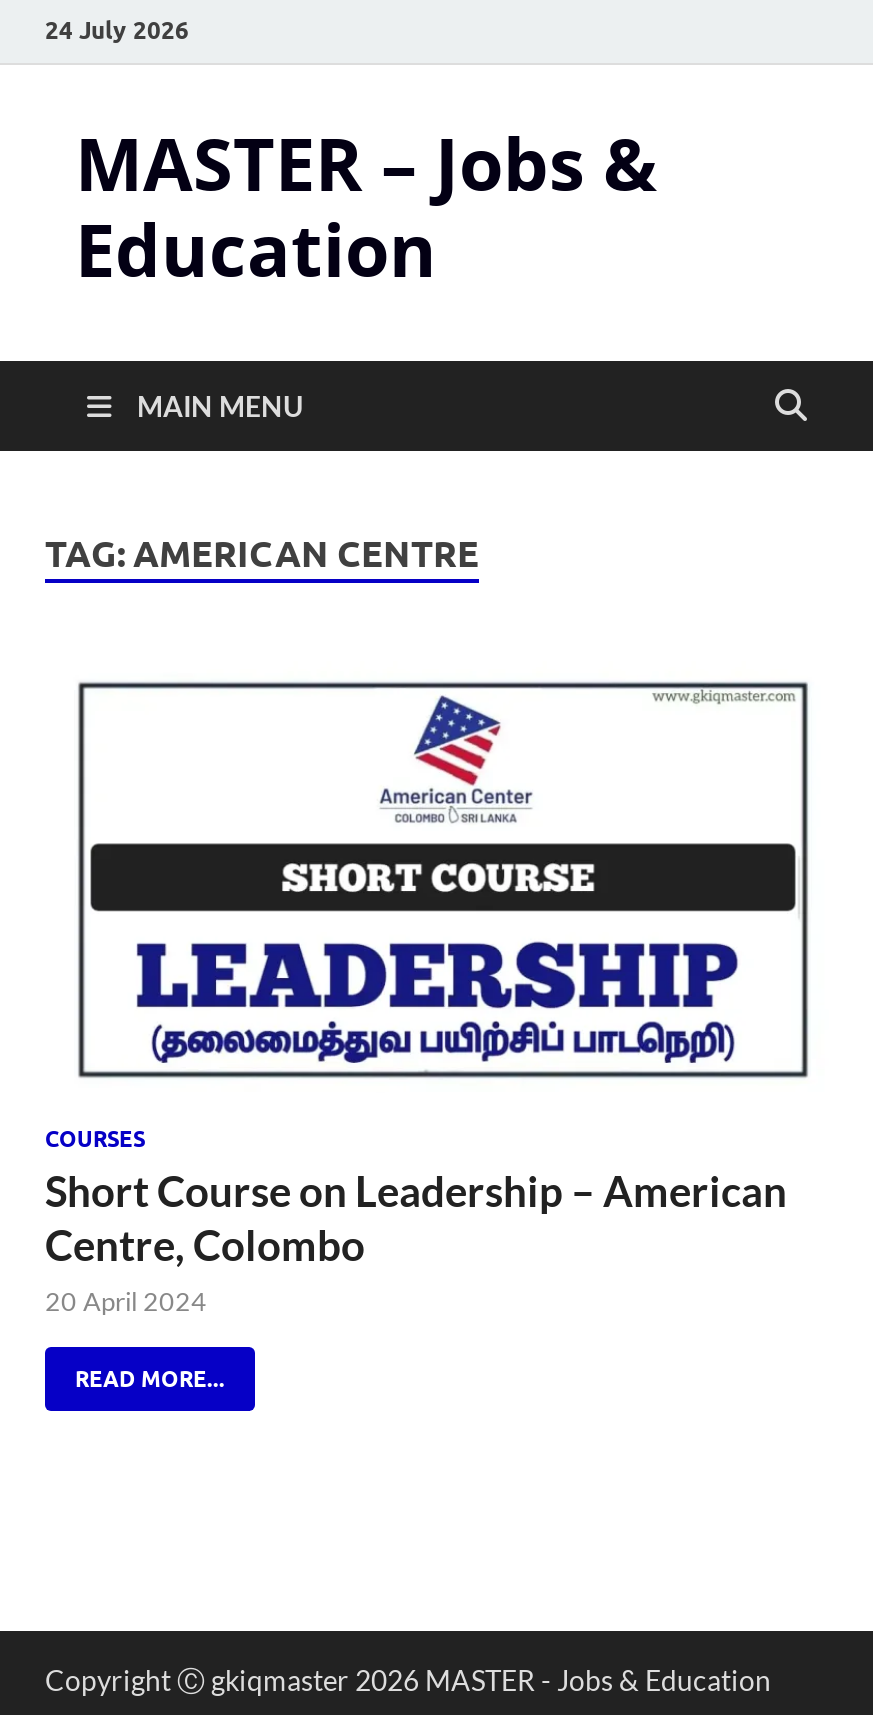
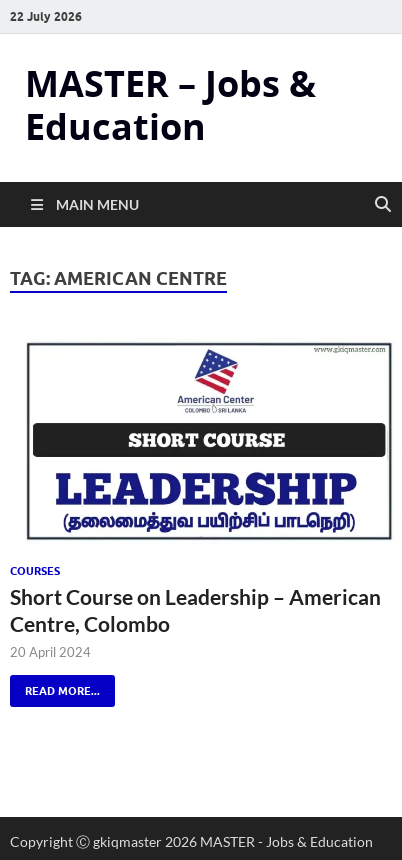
[45,14,189,44] 24 July 2026 -> [10,8,82,23] 22 July 2026

